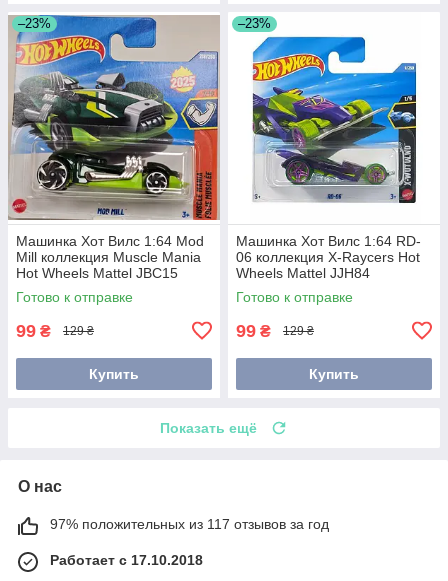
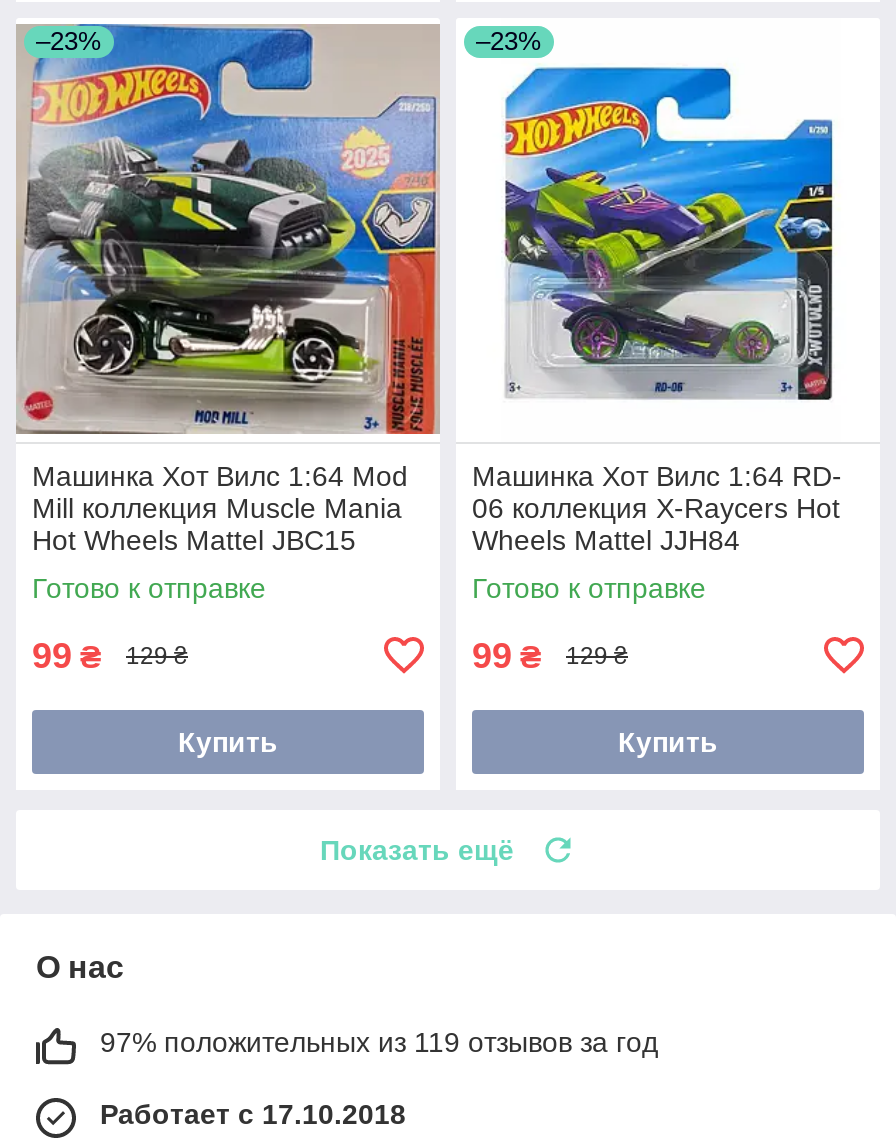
[50,516,329,532] 97% положительных из 117 отзывов за год -> [100,1026,658,1058] 97% положительных из 119 отзывов за год

